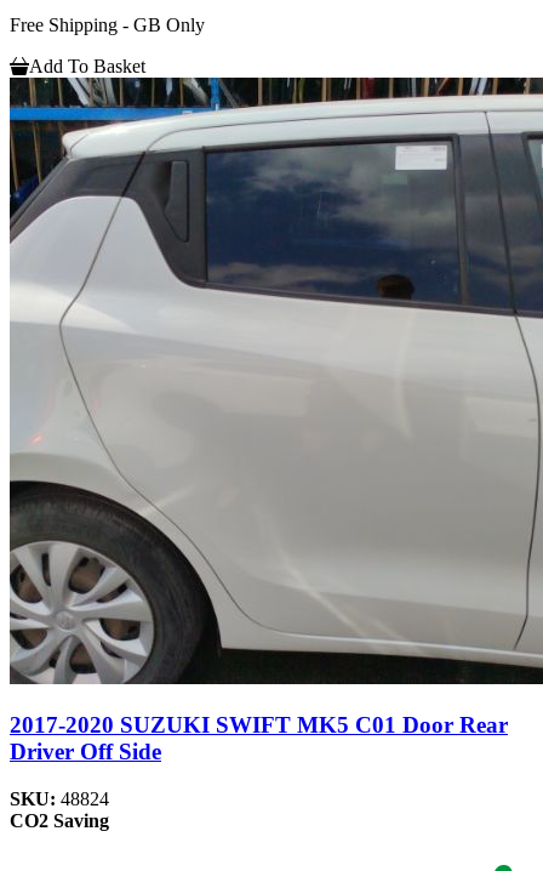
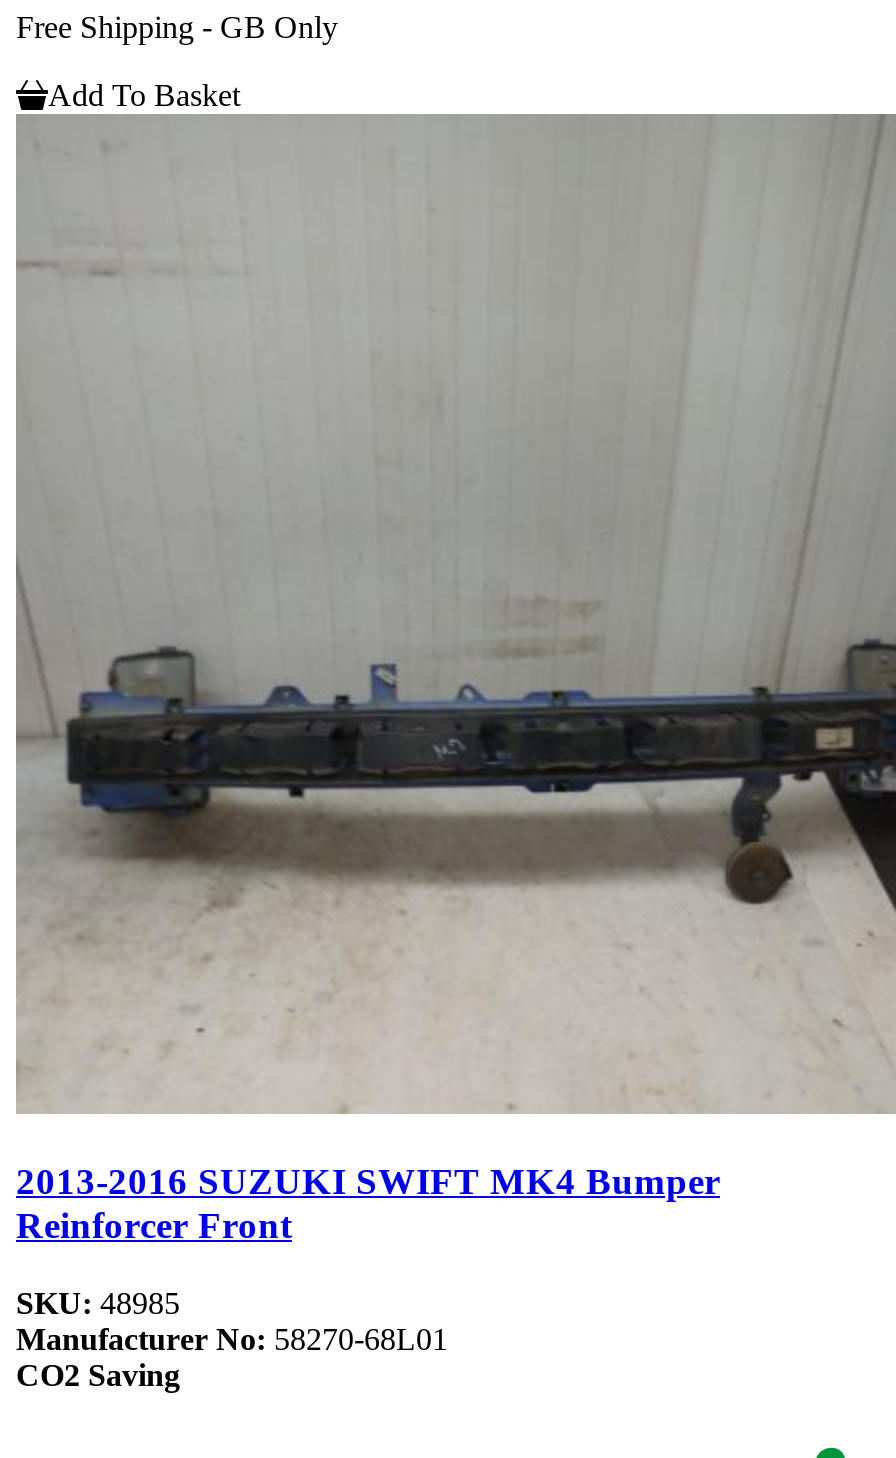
[8,76,539,764] [image] | 2017-2020 SUZUKI SWIFT MK5 C01 Door Rear | Driver Off Side -> [16,112,890,1246] [image] | 2013-2016 SUZUKI SWIFT MK4 Bumper | Reinforcer Front
[10,788,109,809] SKU: 48824 -> [16,1285,448,1355] SKU: 48985 | Manufacturer No: 58270-68L01

